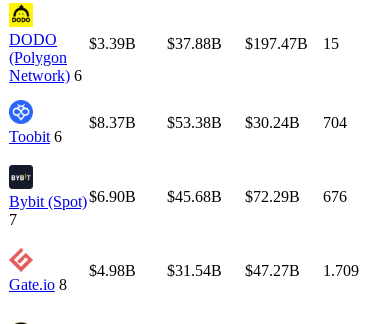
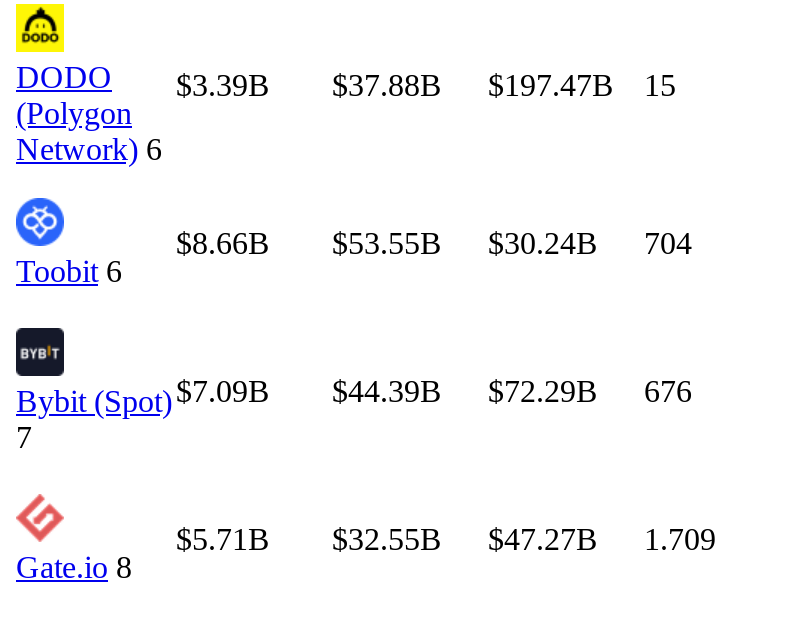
[89,114,222,131] $8.37B | $53.38B -> [176,226,442,260] $8.66B | $53.55B
[89,188,222,205] $6.90B | $45.68B -> [176,374,442,408] $7.09B | $44.39B
[89,262,222,279] $4.98B | $31.54B -> [176,522,442,556] $5.71B | $32.55B

